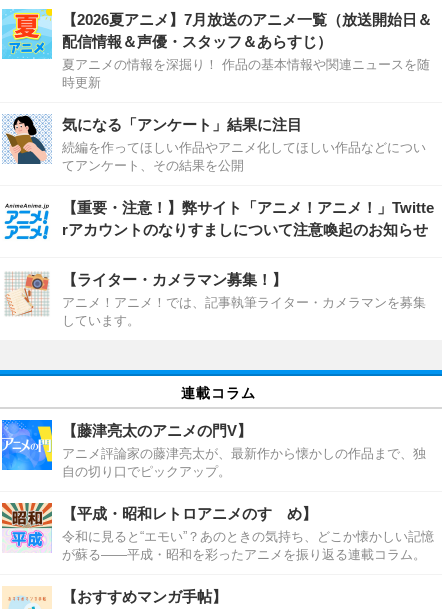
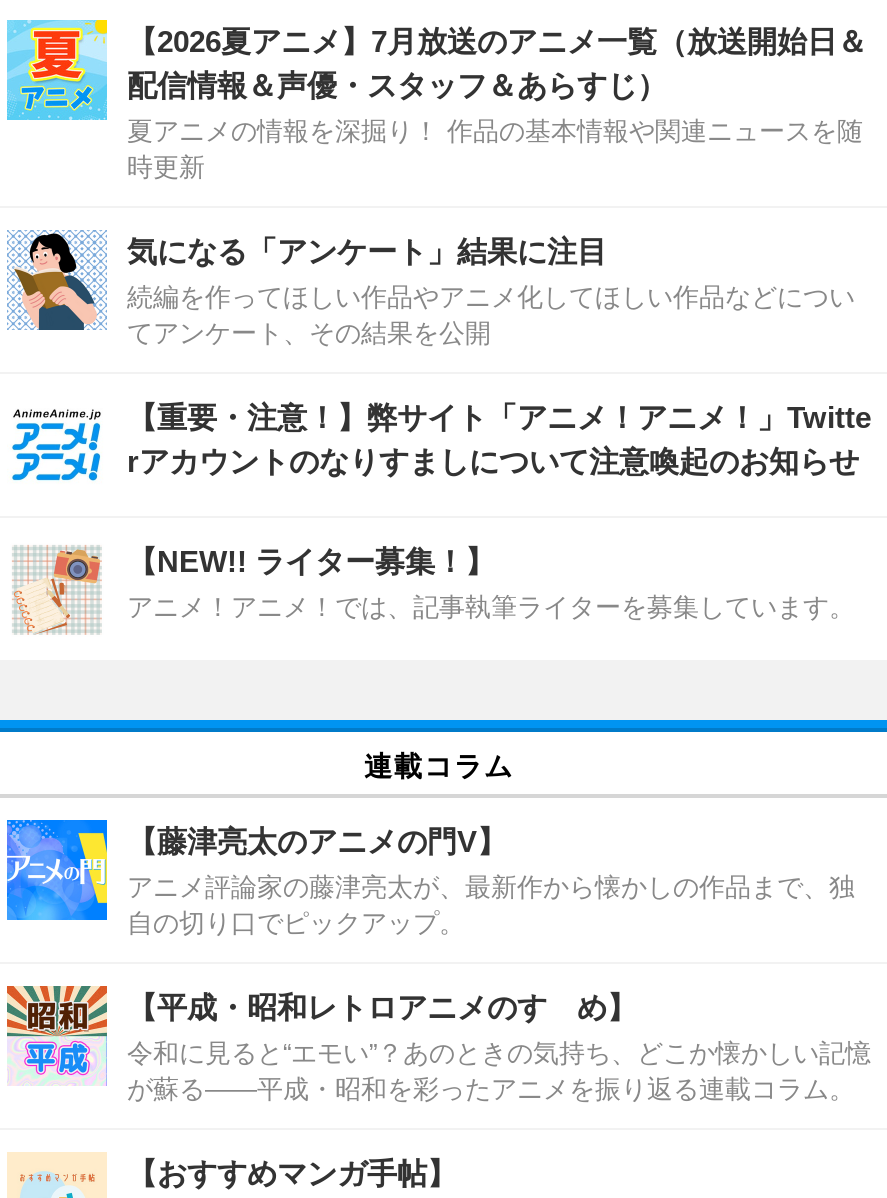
[62,271,426,328] 【ライター・カメラマン募集！】 | アニメ！アニメ！では、記事執筆ライター・カメラマンを募集 | しています。 -> [127,543,855,621] 【NEW!! ライター募集！】 | アニメ！アニメ！では、記事執筆ライターを募集しています。

